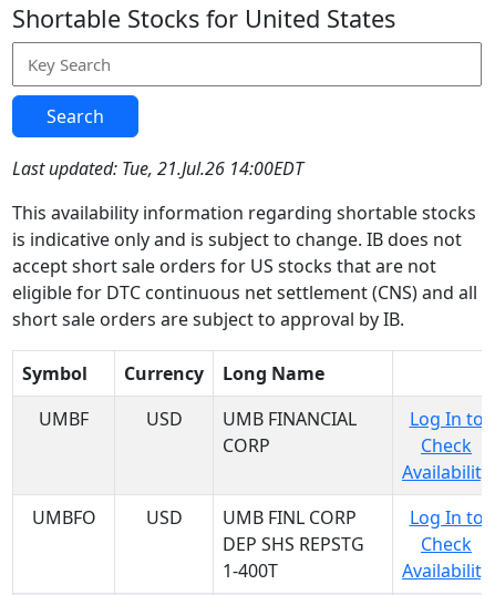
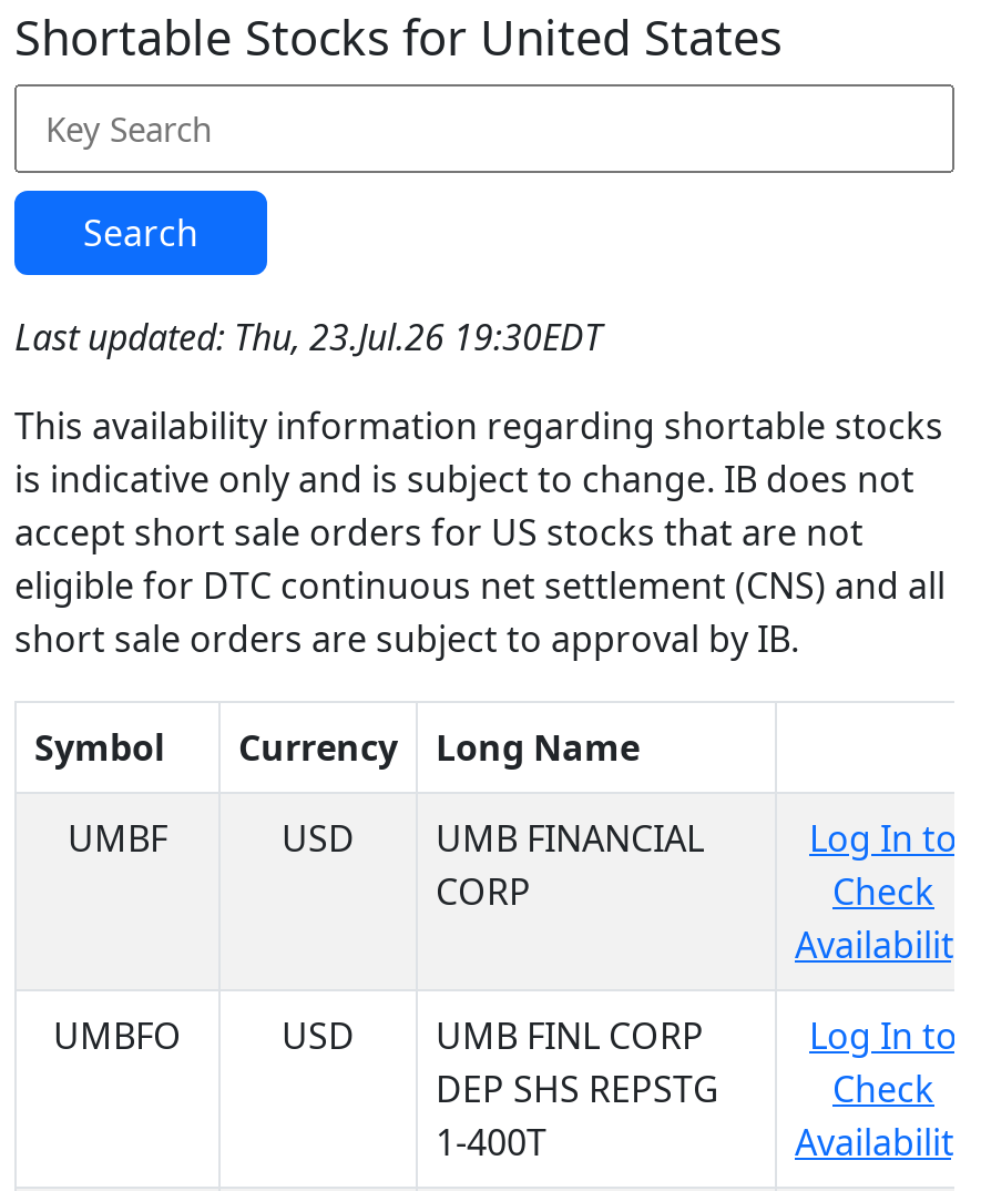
[12,156,303,181] Last updated: Tue, 21.Jul.26 14:00EDT -> [14,313,602,362] Last updated: Thu, 23.Jul.26 19:30EDT

